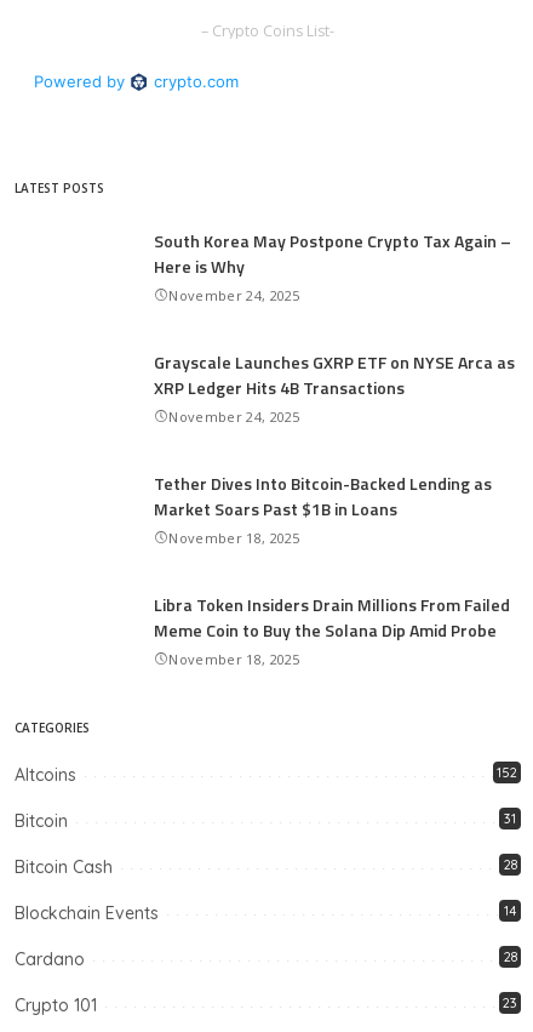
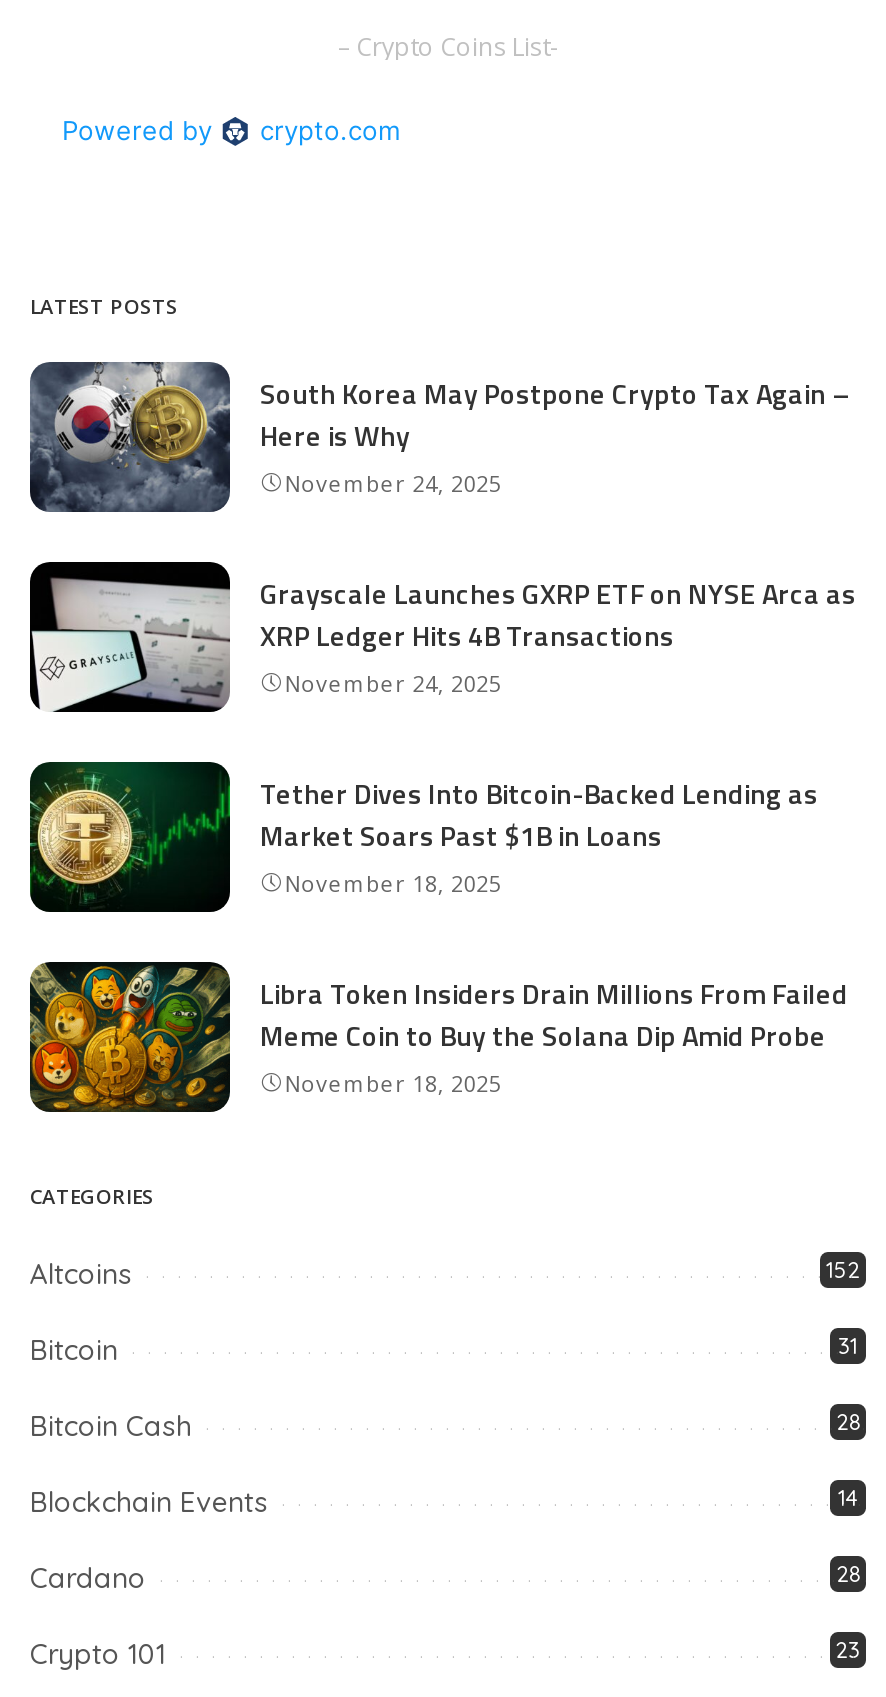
none -> [28,360,232,514] [image]
none -> [28,560,232,714] [image]
none -> [28,760,232,914] [image]
none -> [28,960,232,1114] [image]

